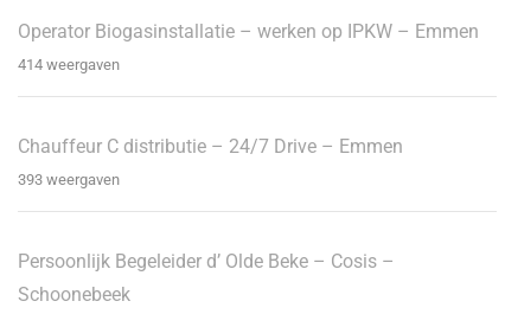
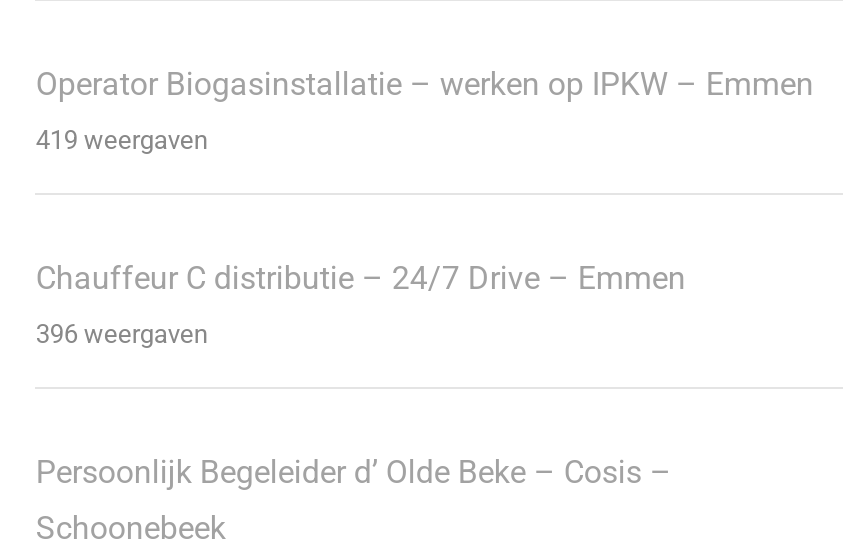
[18,56,120,74] 414 weergaven -> [36,125,208,155] 419 weergaven
[18,171,120,189] 393 weergaven -> [36,319,208,349] 396 weergaven

